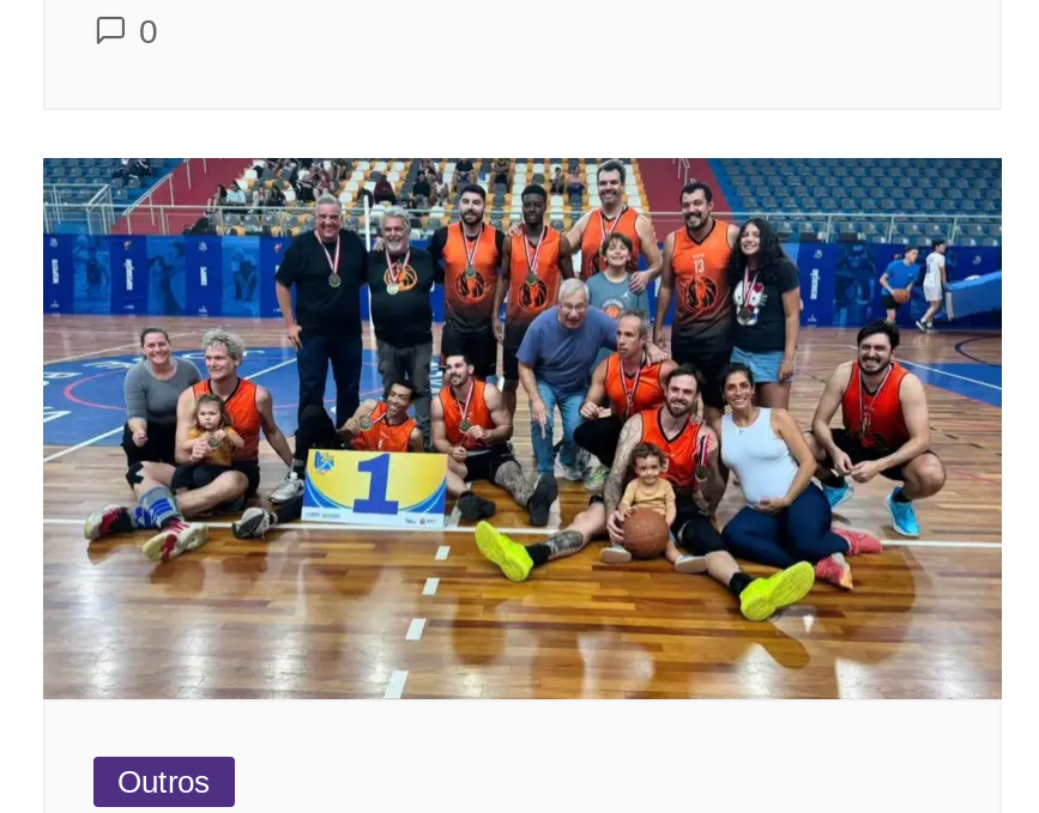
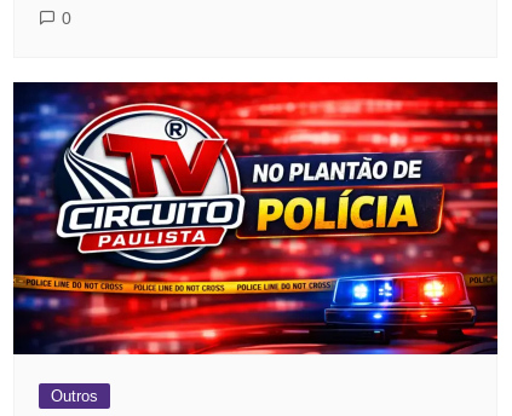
[41,154,1004,700] [image] -> [12,81,499,356] [image]

